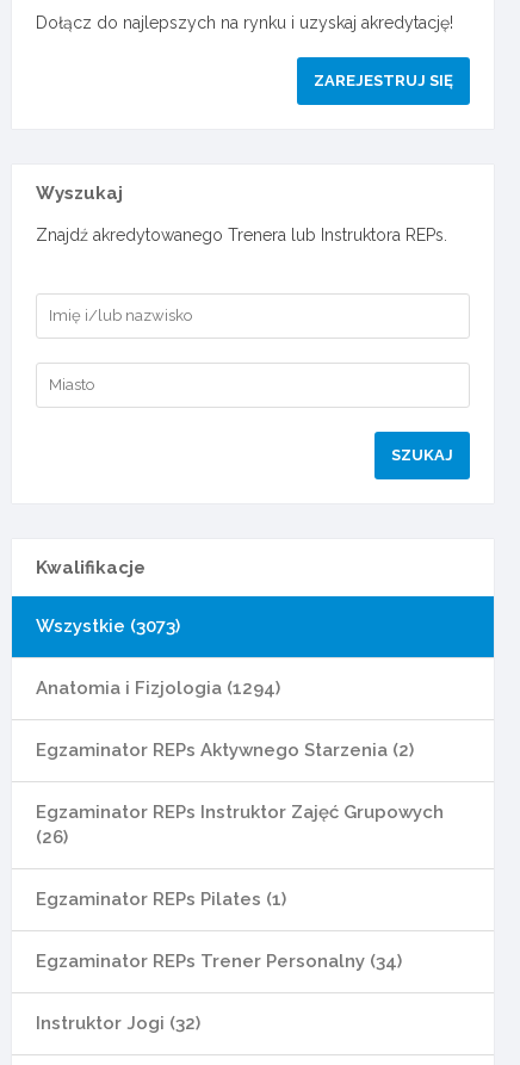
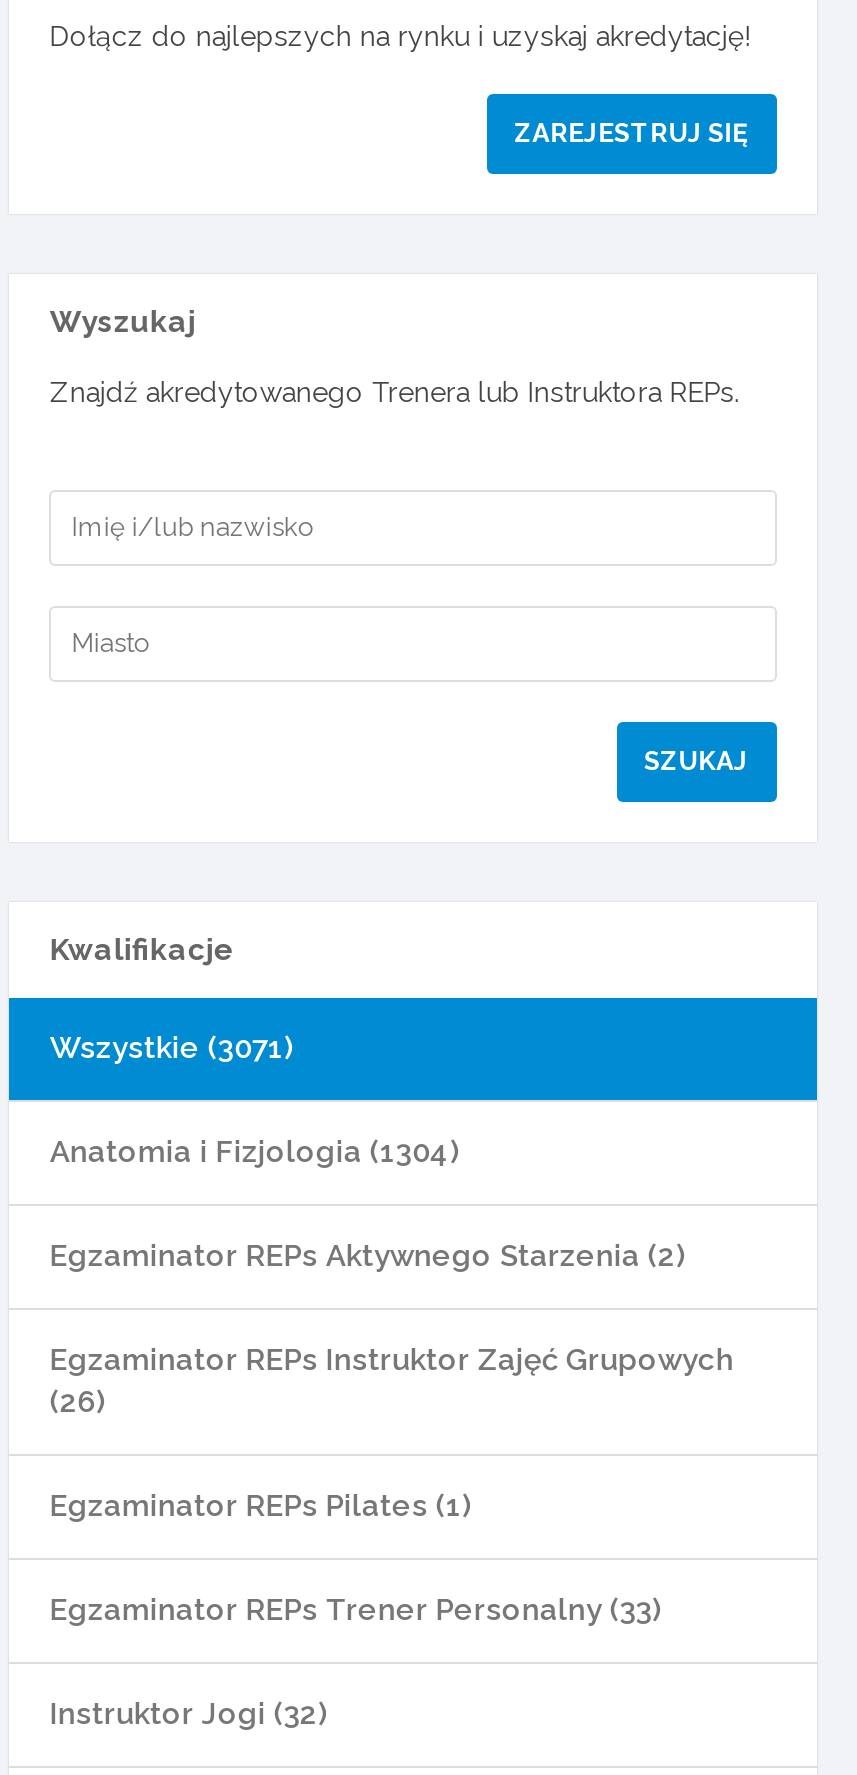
[36,615,181,637] Wszystkie (3073) -> [50,1030,292,1066] Wszystkie (3071)
[36,677,281,699] Anatomia i Fizjologia (1294) -> [50,1134,458,1170] Anatomia i Fizjologia (1304)
[36,951,402,972] Egzaminator REPs Trener Personalny (34) -> [50,1592,660,1628] Egzaminator REPs Trener Personalny (33)

